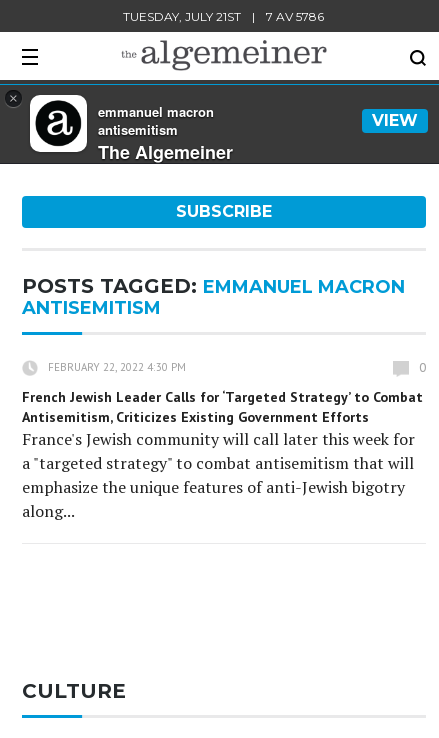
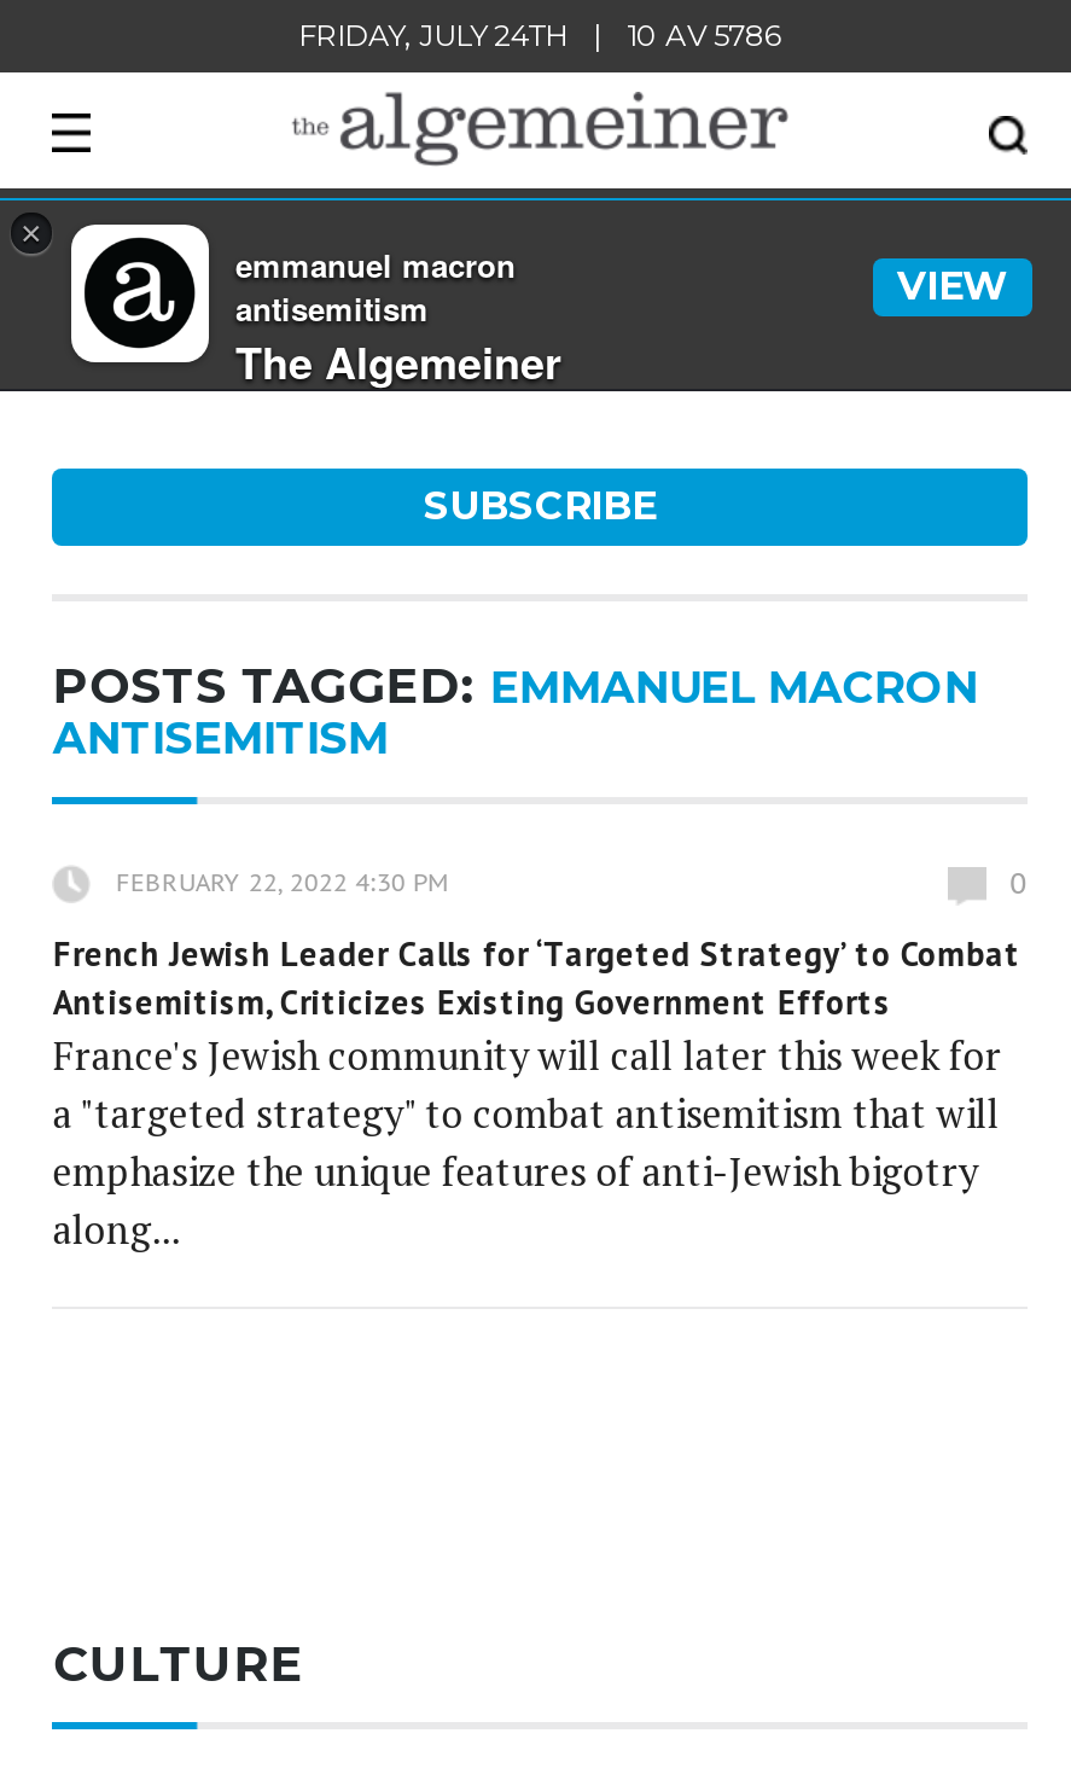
[123,9,241,24] TUESDAY, JULY 21ST -> [298,17,566,53] FRIDAY, JULY 24TH
[266,9,324,24] 7 AV 5786 -> [627,17,781,53] 10 AV 5786

